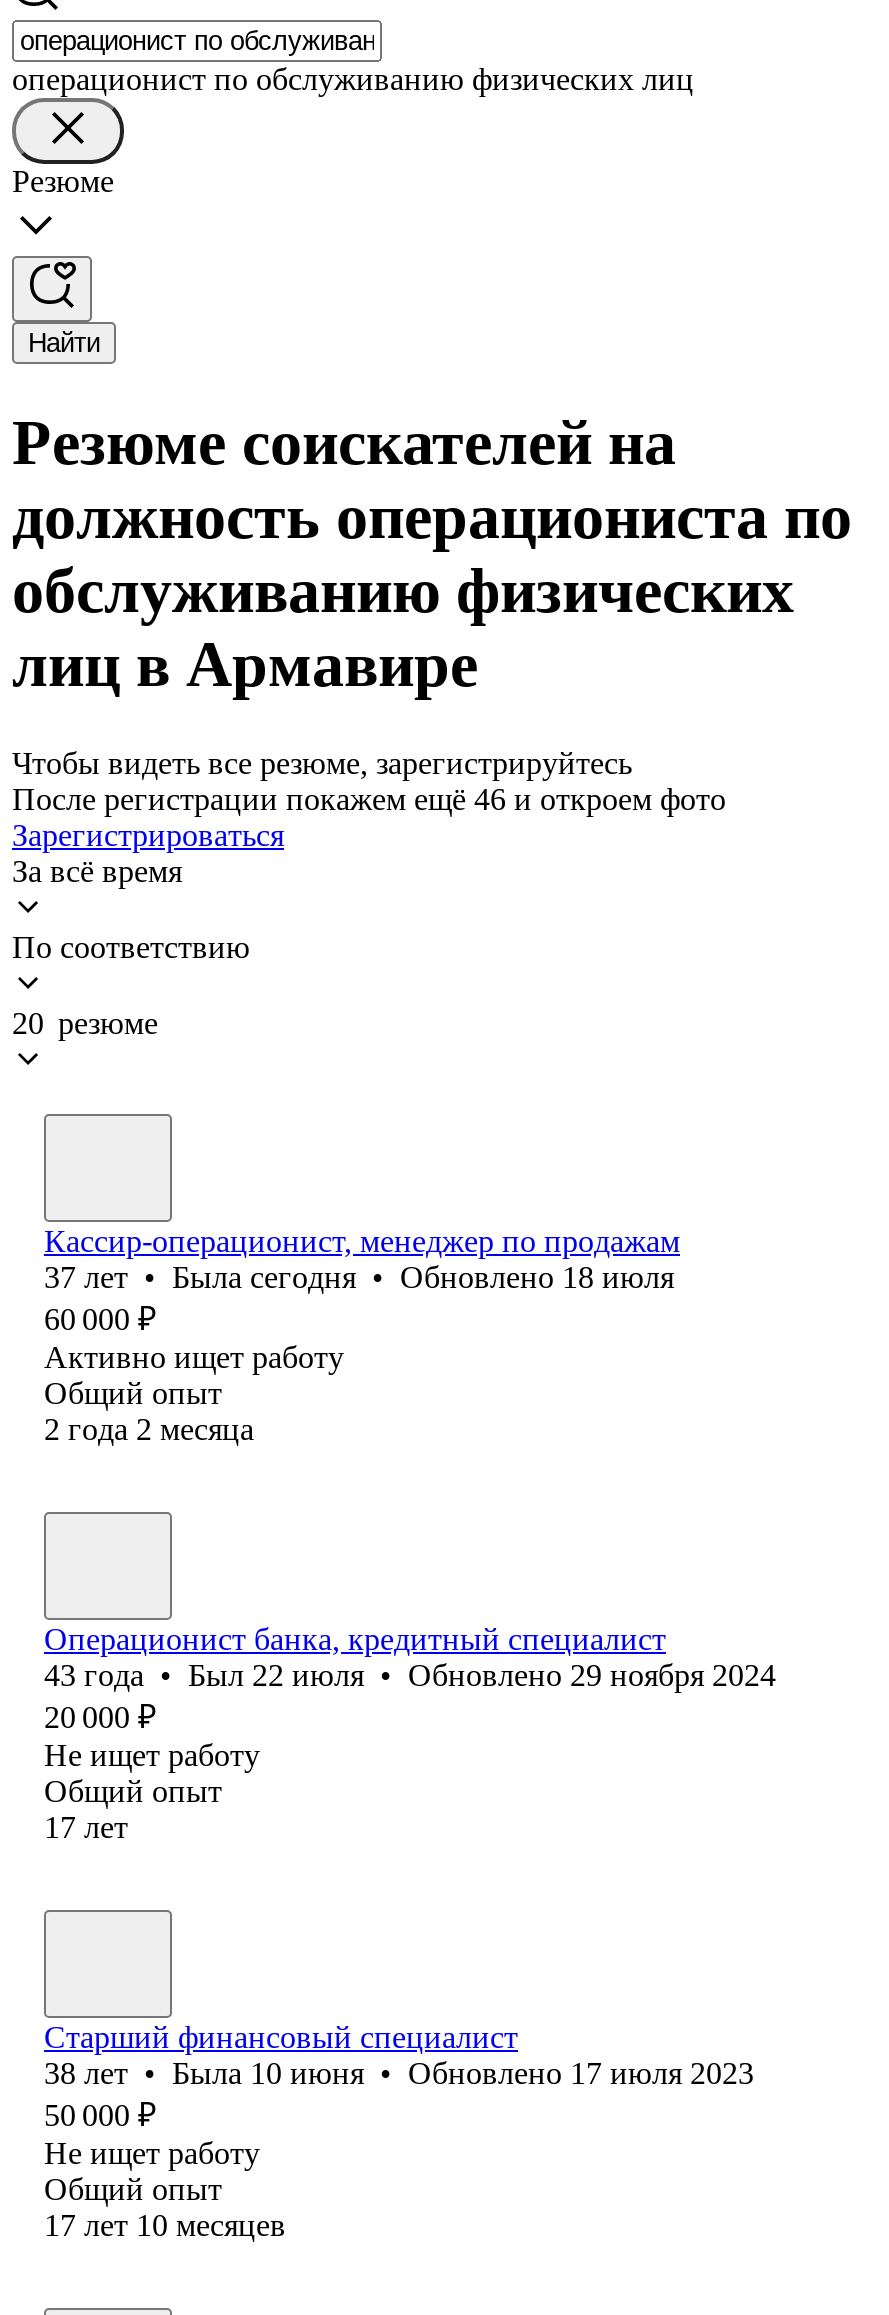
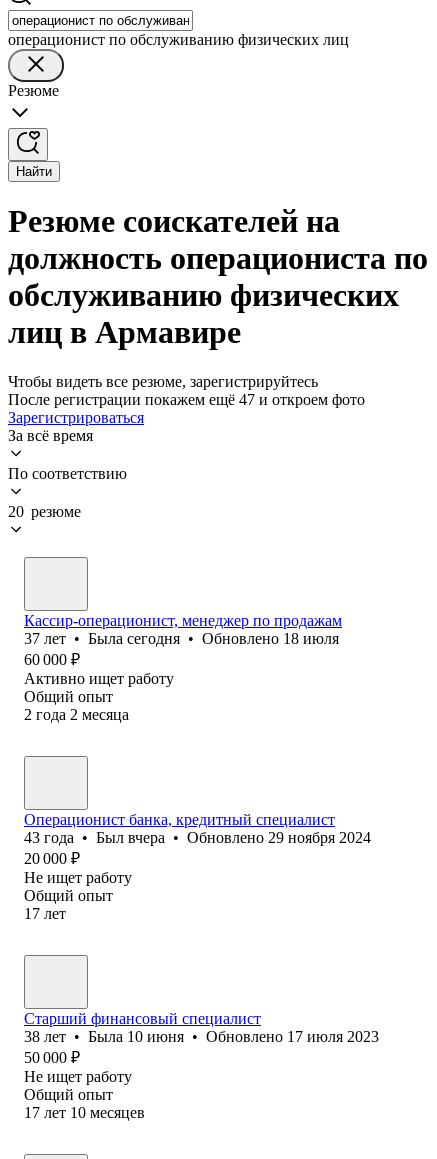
[12,782,726,816] После регистрации покажем ещё 46 и откроем фото -> [8,391,365,408] После регистрации покажем ещё 47 и откроем фото
[44,1658,776,1692] 43 года • Был 22 июля • Обновлено 29 ноября 2024 -> [24,829,371,846] 43 года • Был вчера • Обновлено 29 ноября 2024

